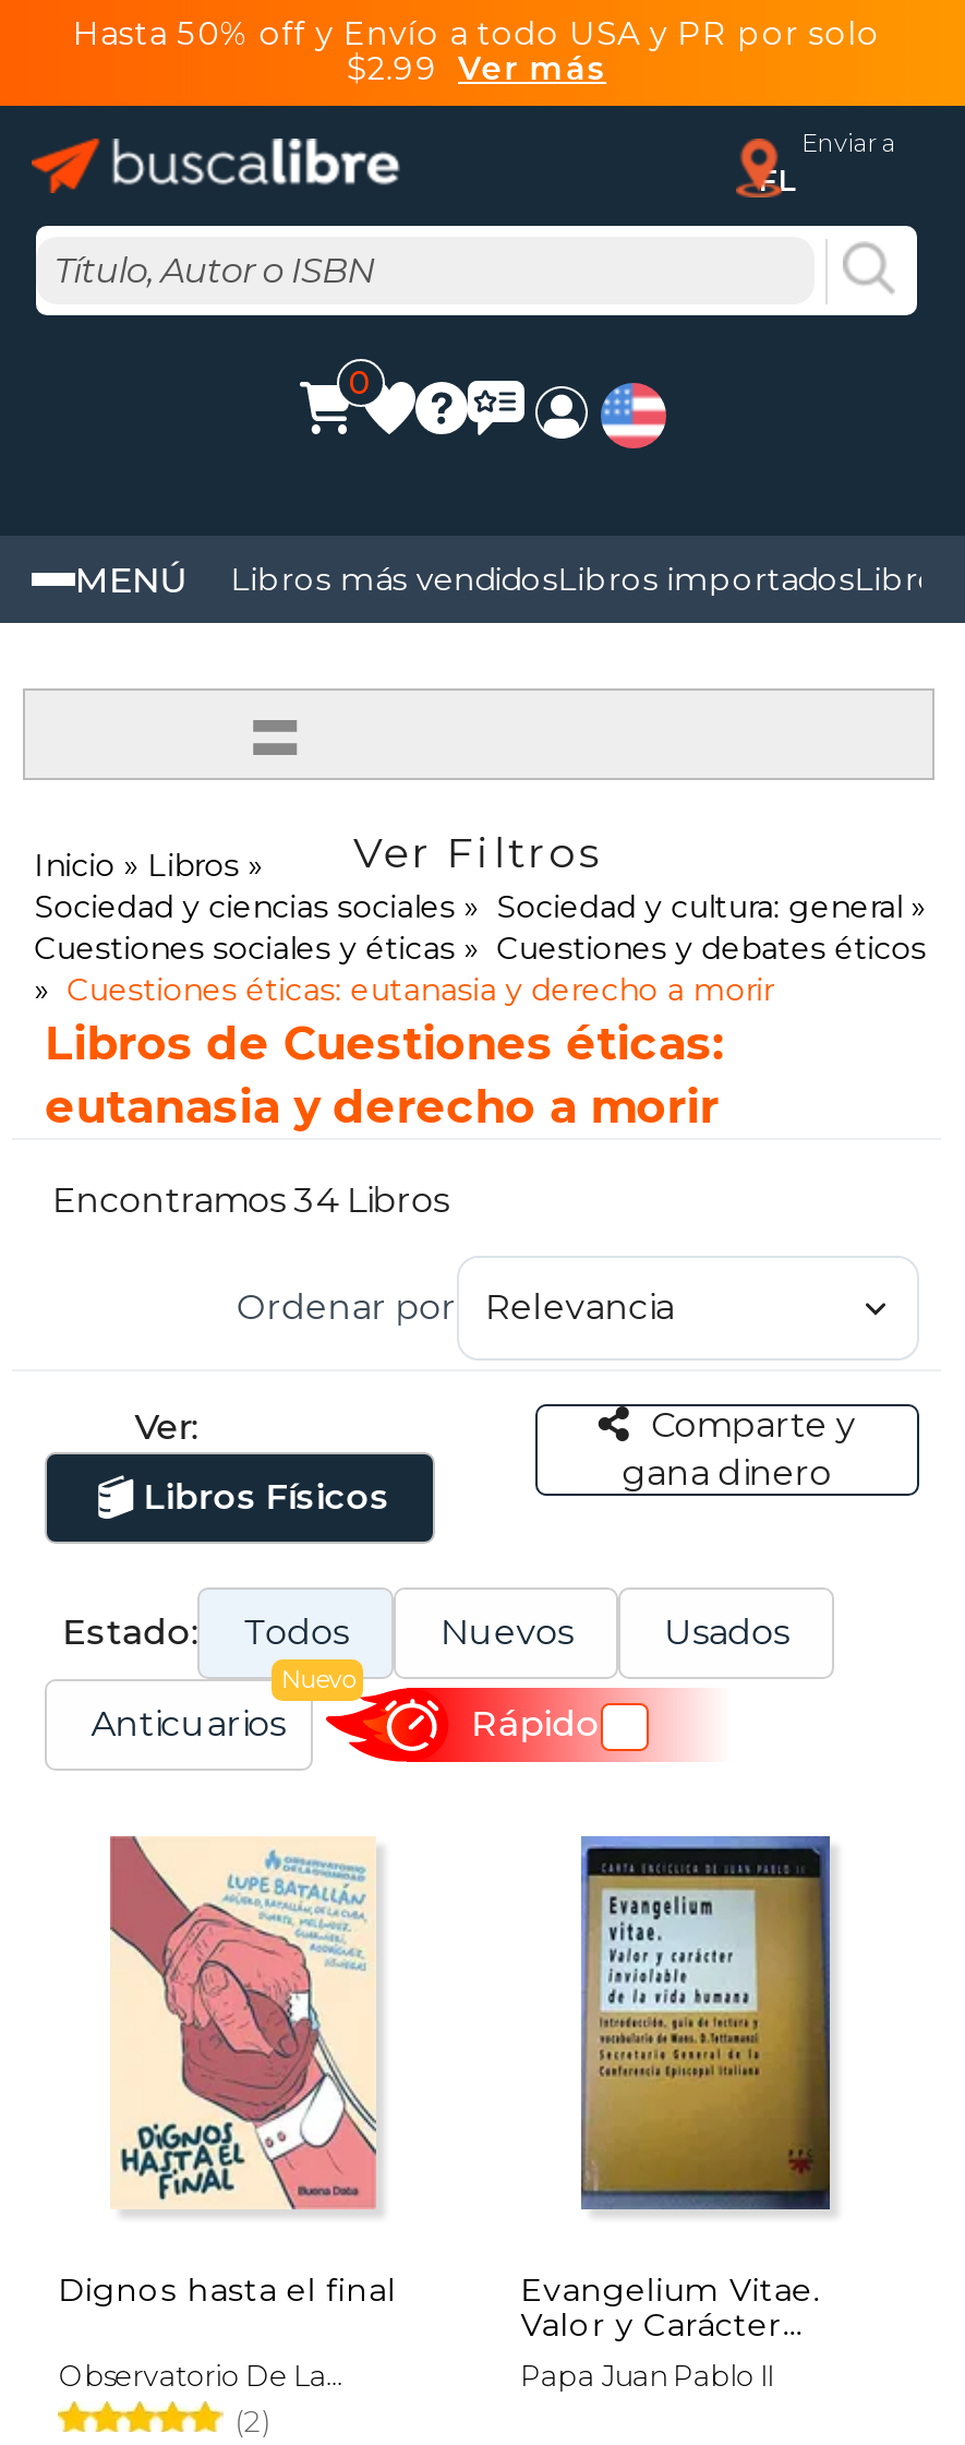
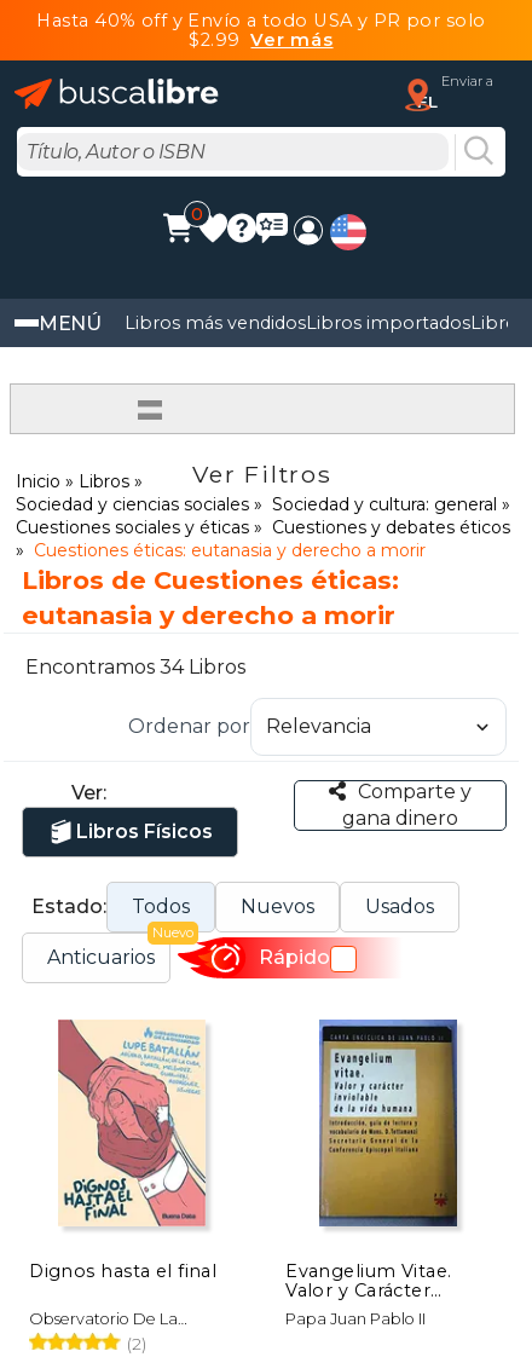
[73,14,880,53] Hasta 50% off y Envío a todo USA y PR por solo -> [37,10,485,31] Hasta 40% off y Envío a todo USA y PR por solo

